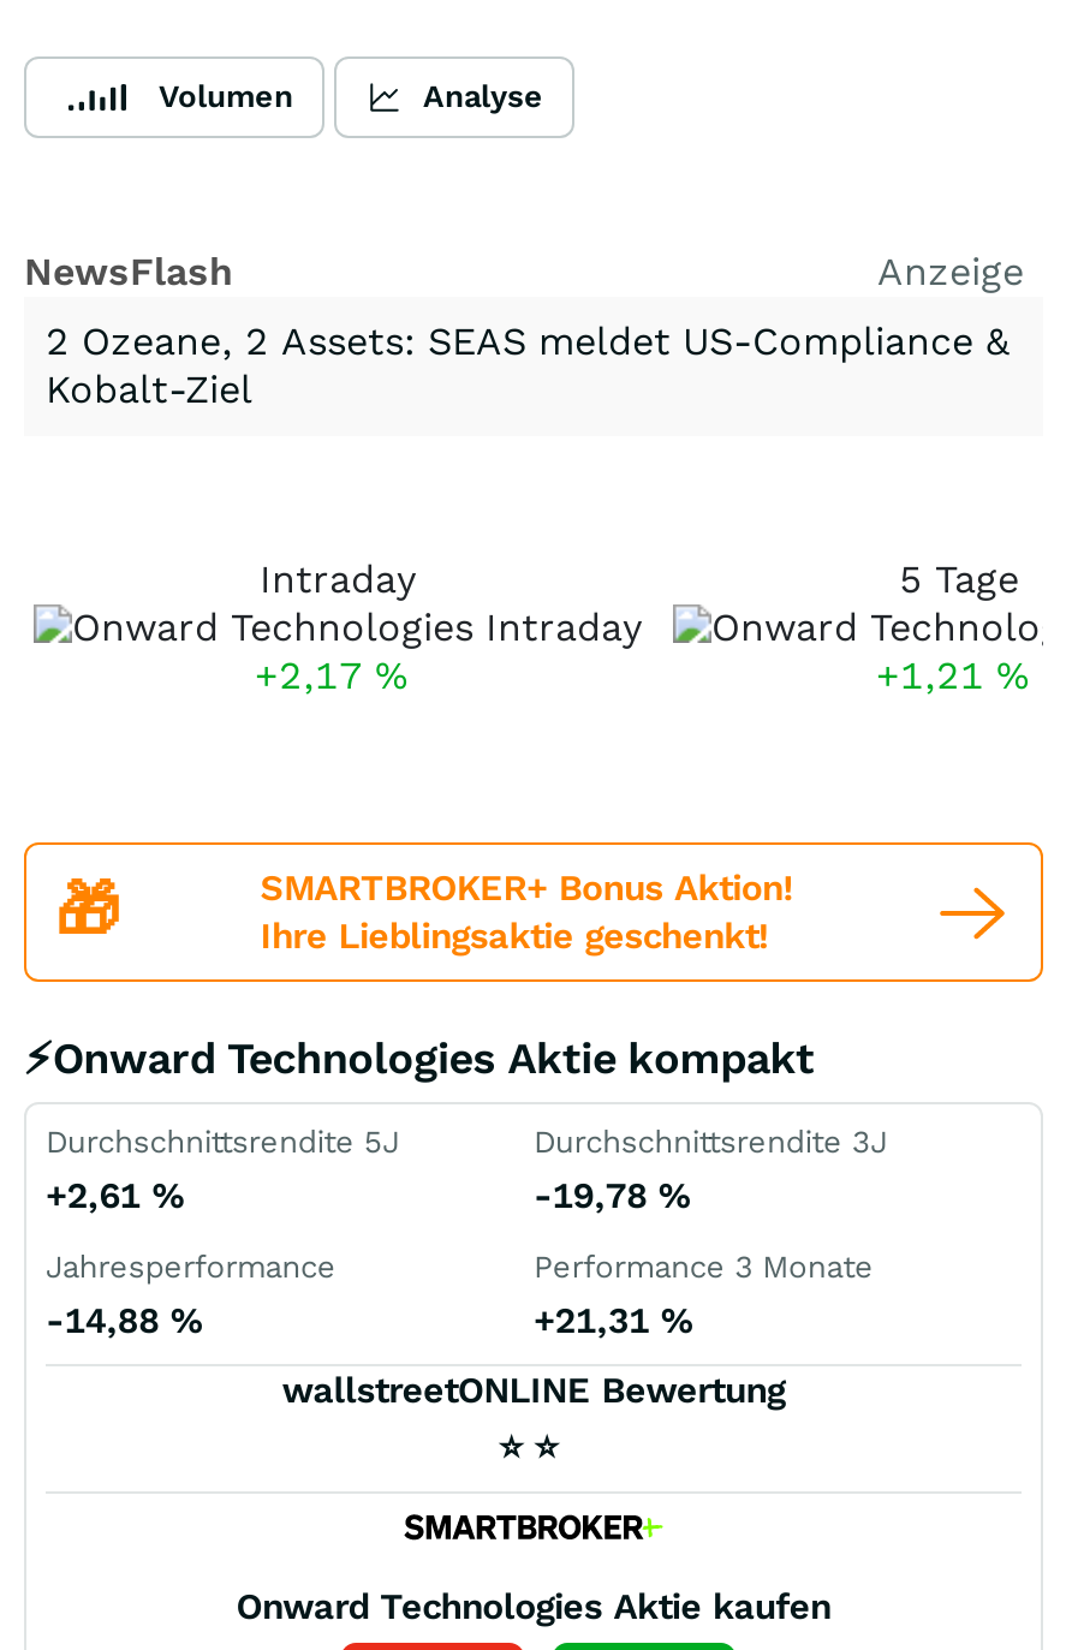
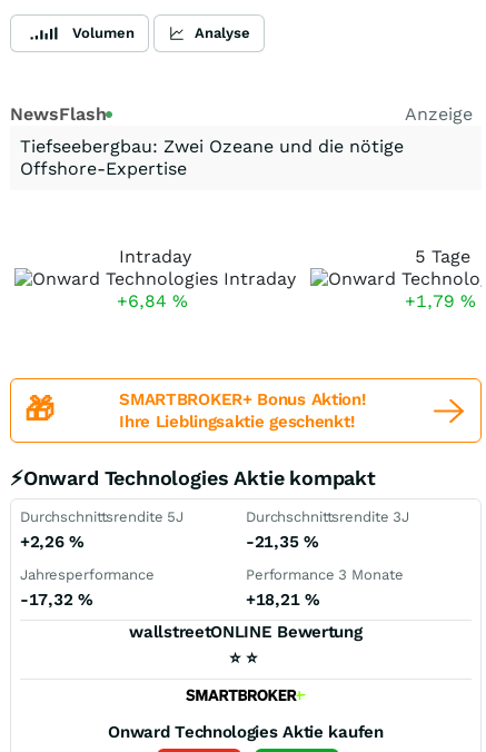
[46,318,1010,412] 2 Ozeane, 2 Assets: SEAS meldet US-Compliance & | Kobalt-Ziel -> [20,136,404,179] Tiefseebergbau: Zwei Ozeane und die nötige | Offshore-Expertise
[255,653,409,698] +2,17% -> [117,290,188,311] +6,84%
[876,653,1030,698] +1,21% -> [404,290,475,311] +1,79%
[46,1174,185,1217] +2,61% -> [20,532,84,552] +2,26%
[534,1174,691,1217] -19,78% -> [246,532,319,552] -21,35%
[46,1299,203,1342] -14,88% -> [20,590,93,610] -17,32%
[534,1299,694,1342] +21,31% -> [246,590,320,610] +18,21%

